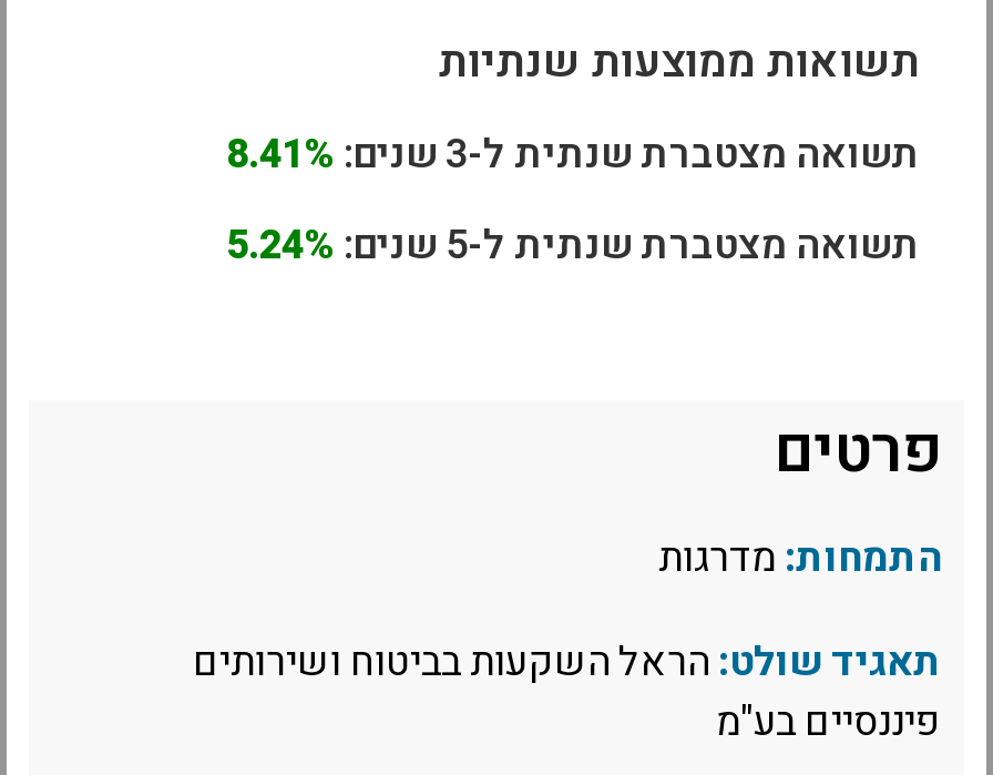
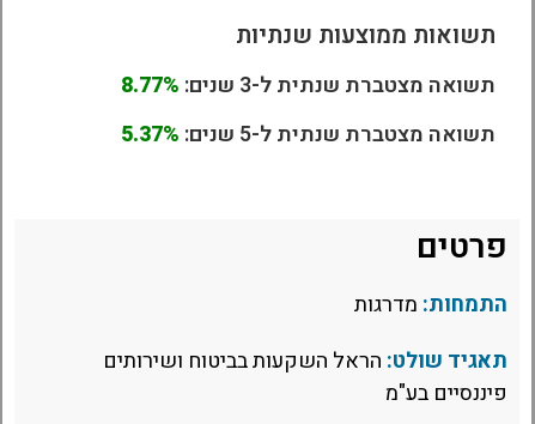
[226,124,335,184] 8.41% -> [121,70,180,102] 8.77%
[226,216,335,276] 5.24% -> [121,119,180,152] 5.37%

